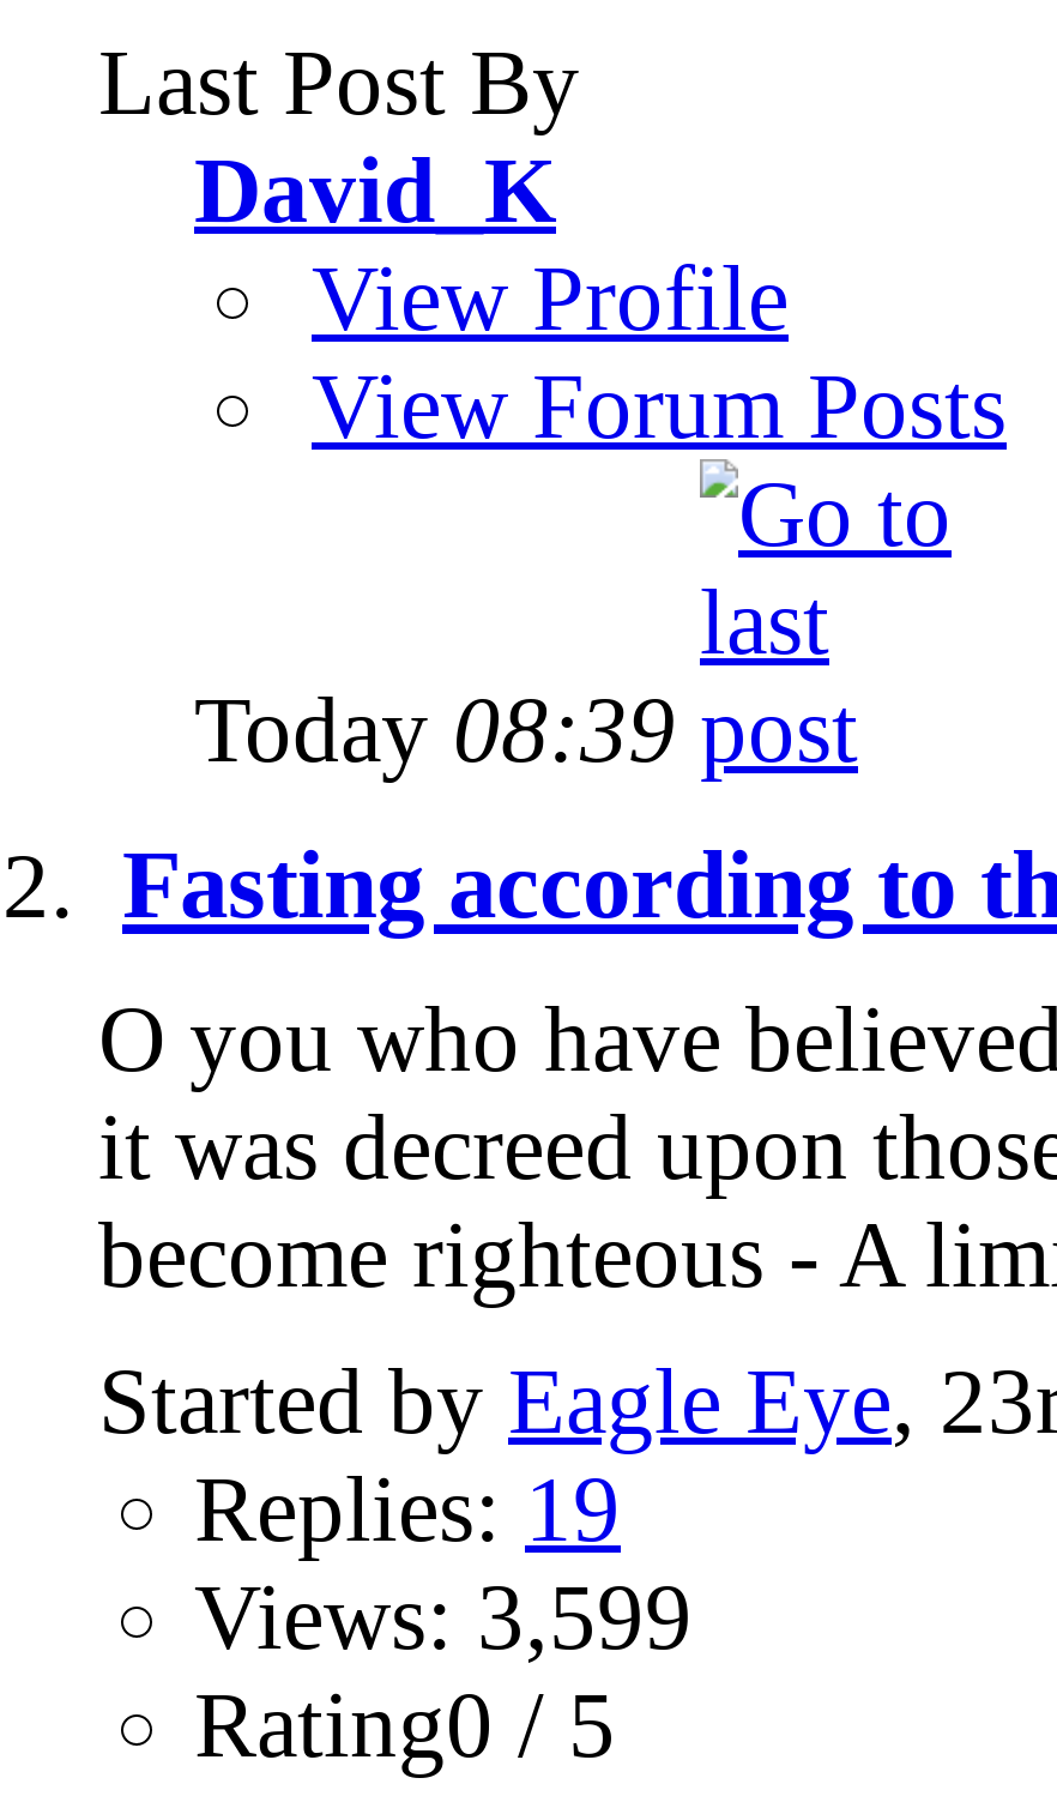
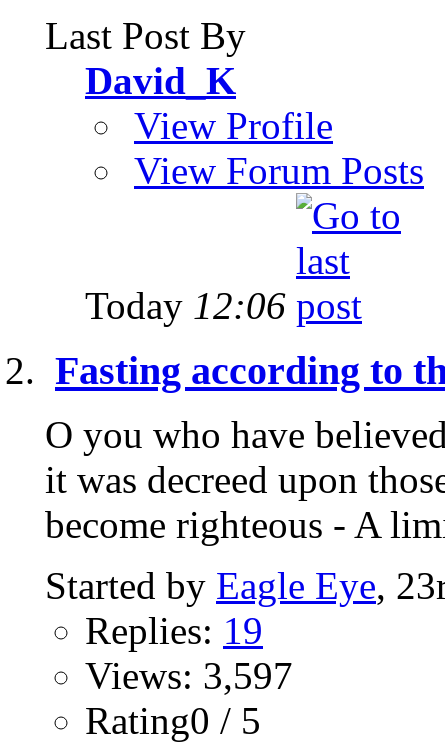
[194,677,676,781] Today 08:39 -> [85,284,286,327] Today 12:06
[194,1566,693,1669] Views: 3,599 -> [85,654,293,697] Views: 3,597

